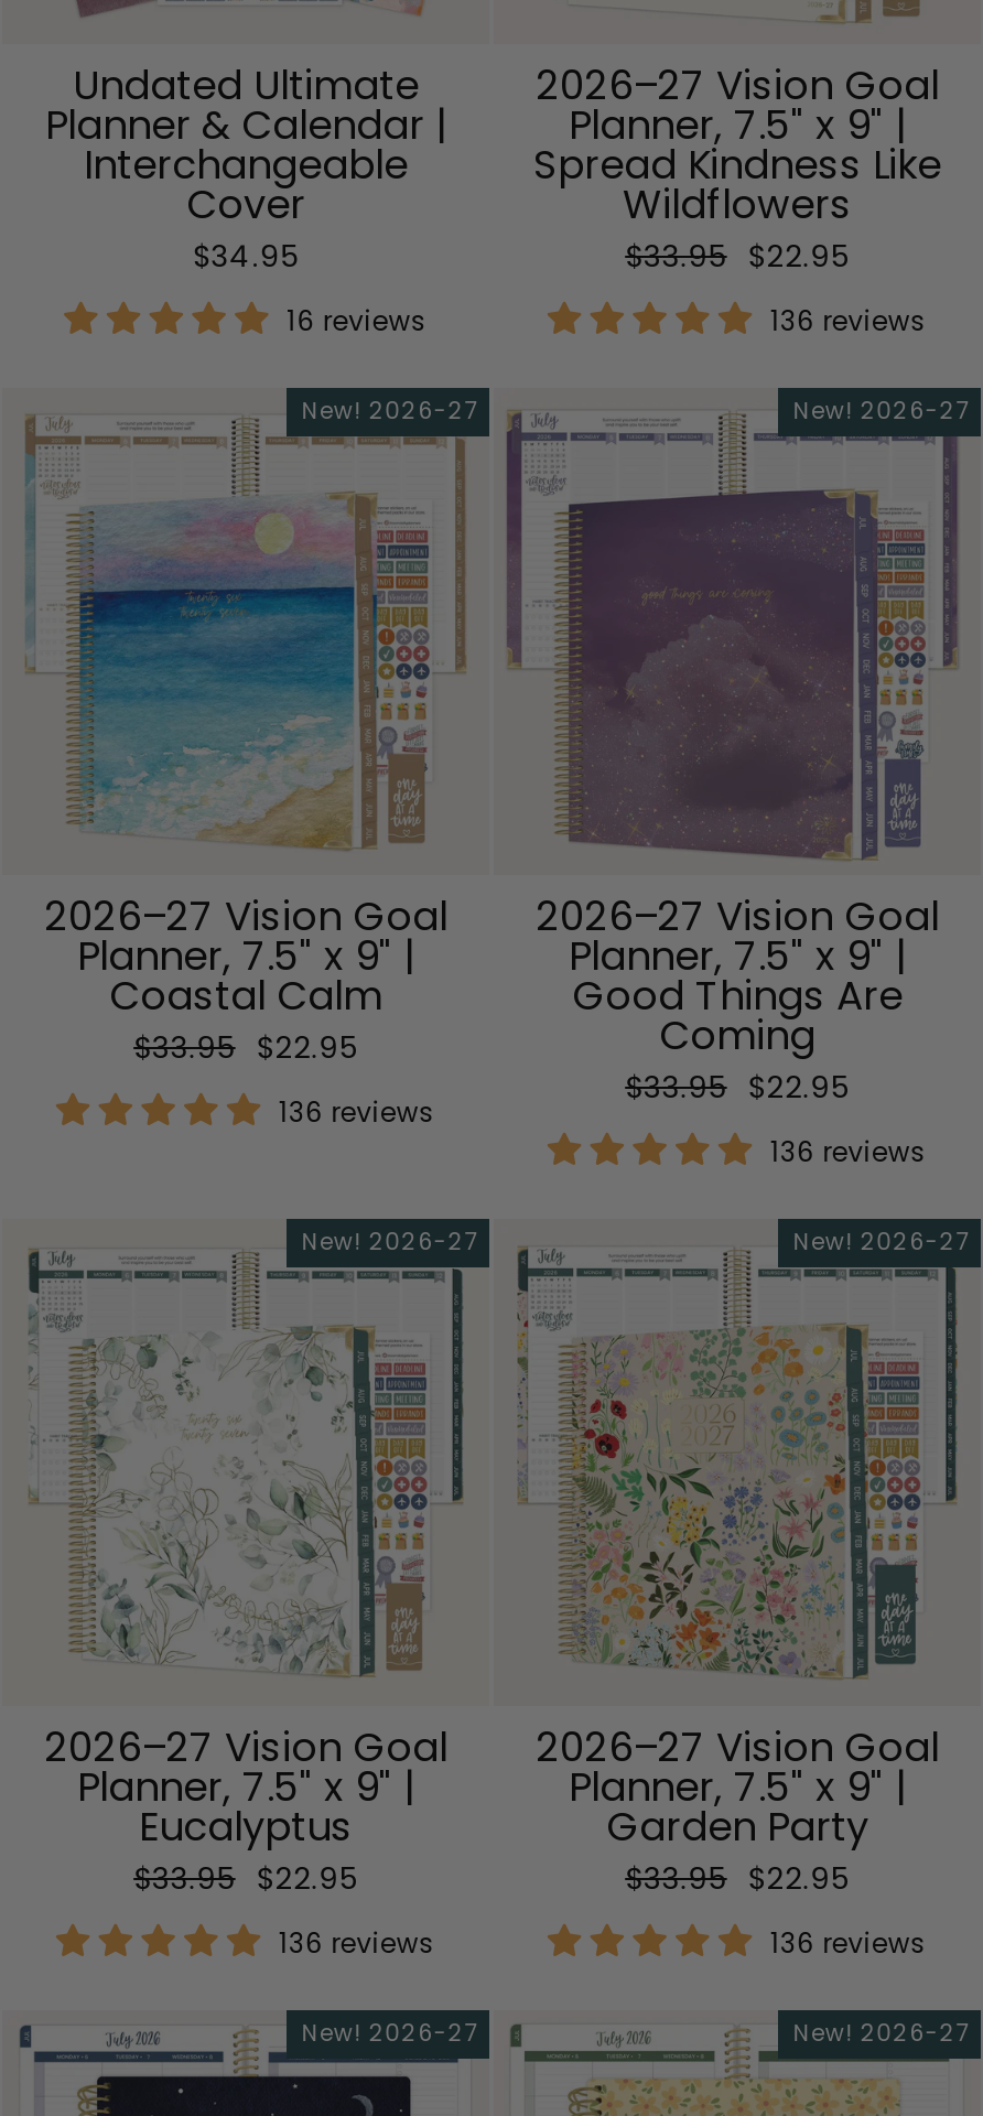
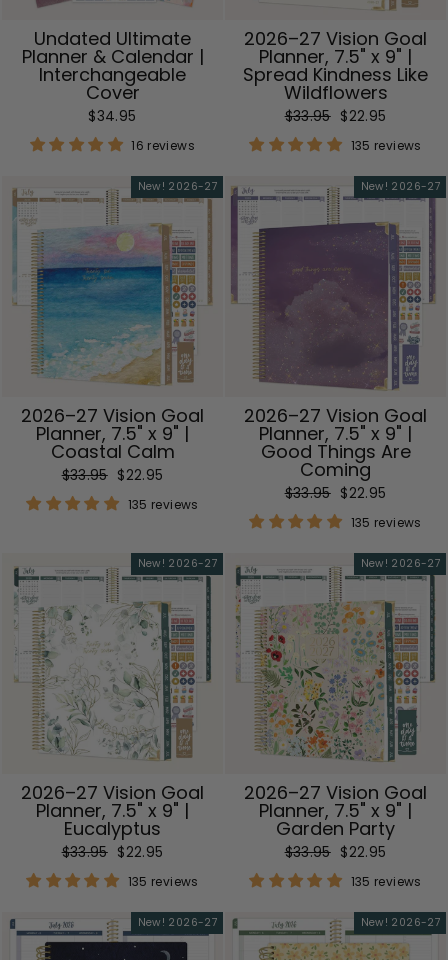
[771,302,927,340] 136 reviews -> [351,137,422,154] 135 reviews
[279,1093,436,1131] 136 reviews -> [128,496,199,513] 135 reviews
[771,1133,927,1171] 136 reviews -> [351,514,422,531] 135 reviews
[279,1924,436,1962] 136 reviews -> [128,873,199,890] 135 reviews
[771,1924,927,1962] 136 reviews -> [351,873,422,890] 135 reviews

